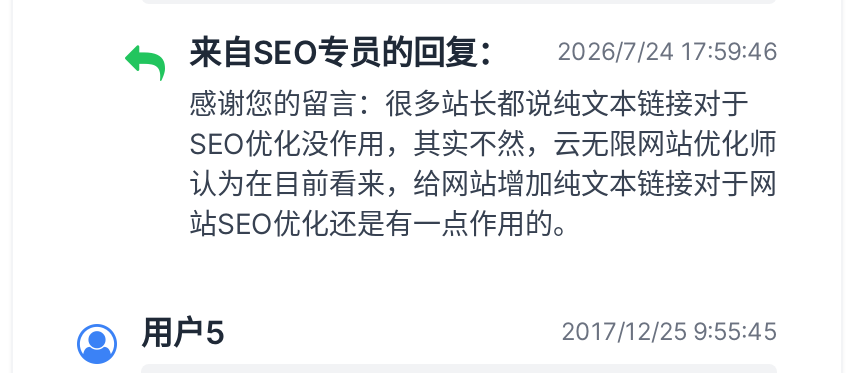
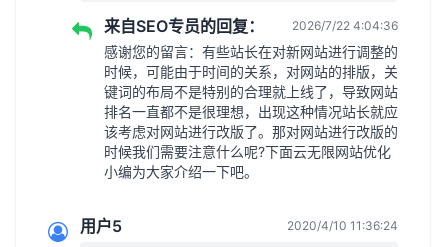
[189,32,777,72] 来自SEO专员的回复： 2026/7/24 17:59:46 -> [104,16,398,36] 来自SEO专员的回复： 2026/7/22 4:04:36
[189,86,777,240] 感谢您的留言：很多站长都说纯文本链接对于 | SEO优化没作用，其实不然，云无限网站优化师 | 认为在目前看来，给网站增加纯文本链接对于网 | 站SEO优化还是有一点作用的。 -> [104,43,398,180] 感谢您的留言：有些站长在对新网站进行调整的 | 时候，可能由于时间的关系，对网站的排版，关 | 键词的布局不是特别的合理就上线了，导致网站 | 排名一直都不是很理想，出现这种情况站长就应 | 该考虑对网站进行改版了。那对网站进行改版的 | 时候我们需要注意什么呢?下面云无限网站优化 | 小编为大家介绍一下吧。
[561,316,777,346] 2017/12/25 9:55:45 -> [287,218,398,233] 2020/4/10 11:36:24

